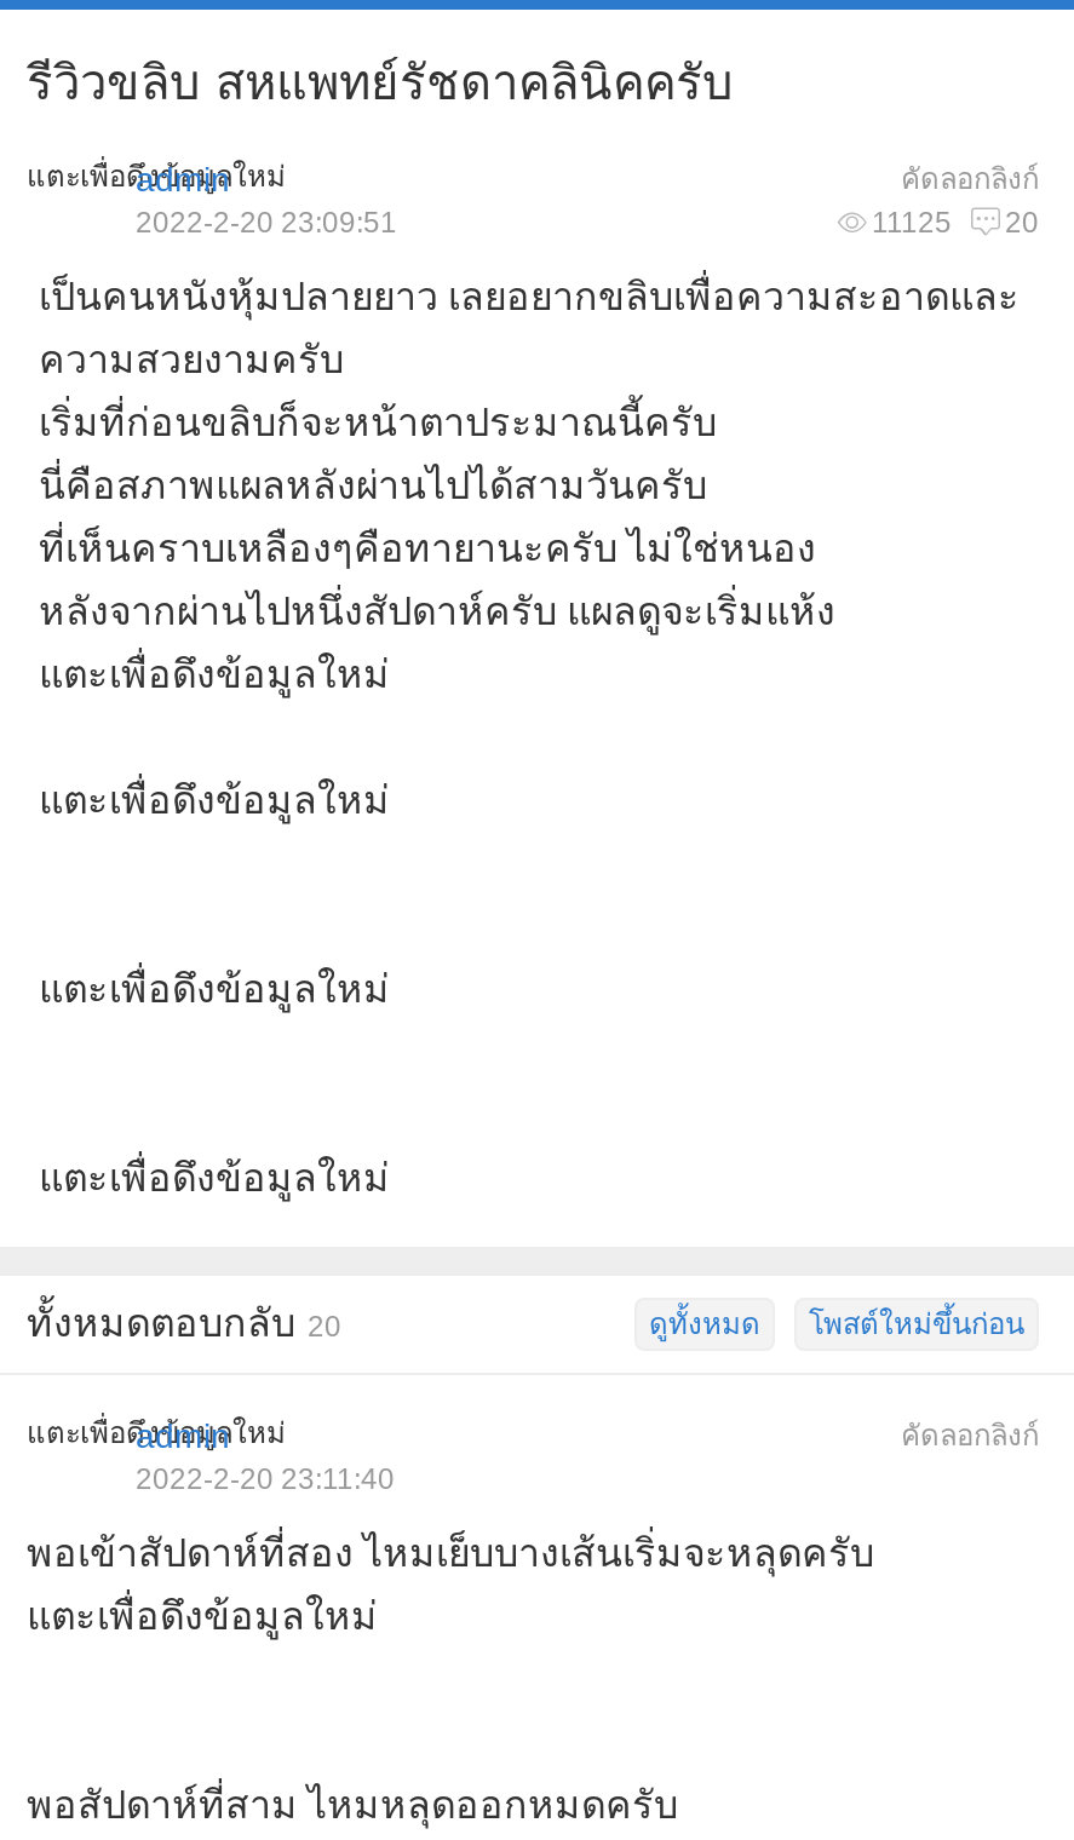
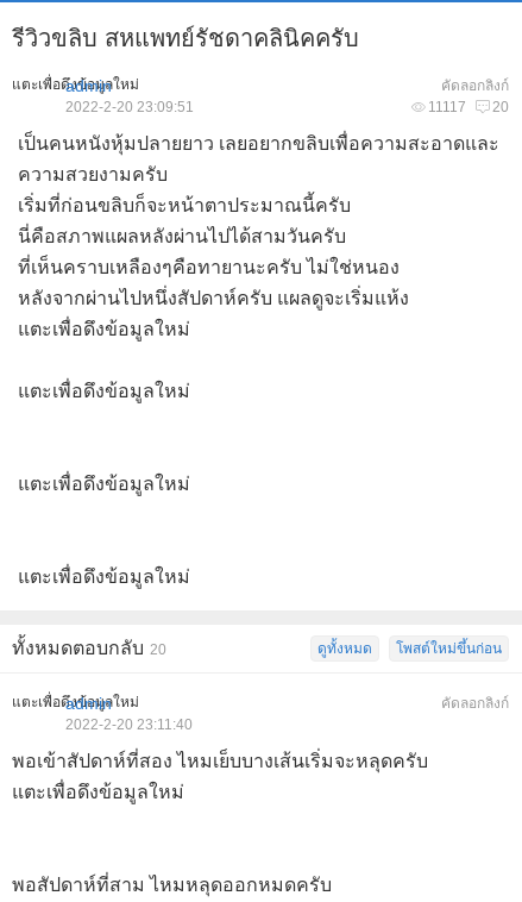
[872,206,1039,240] 11125 20 -> [428,99,509,115] 11117 20

